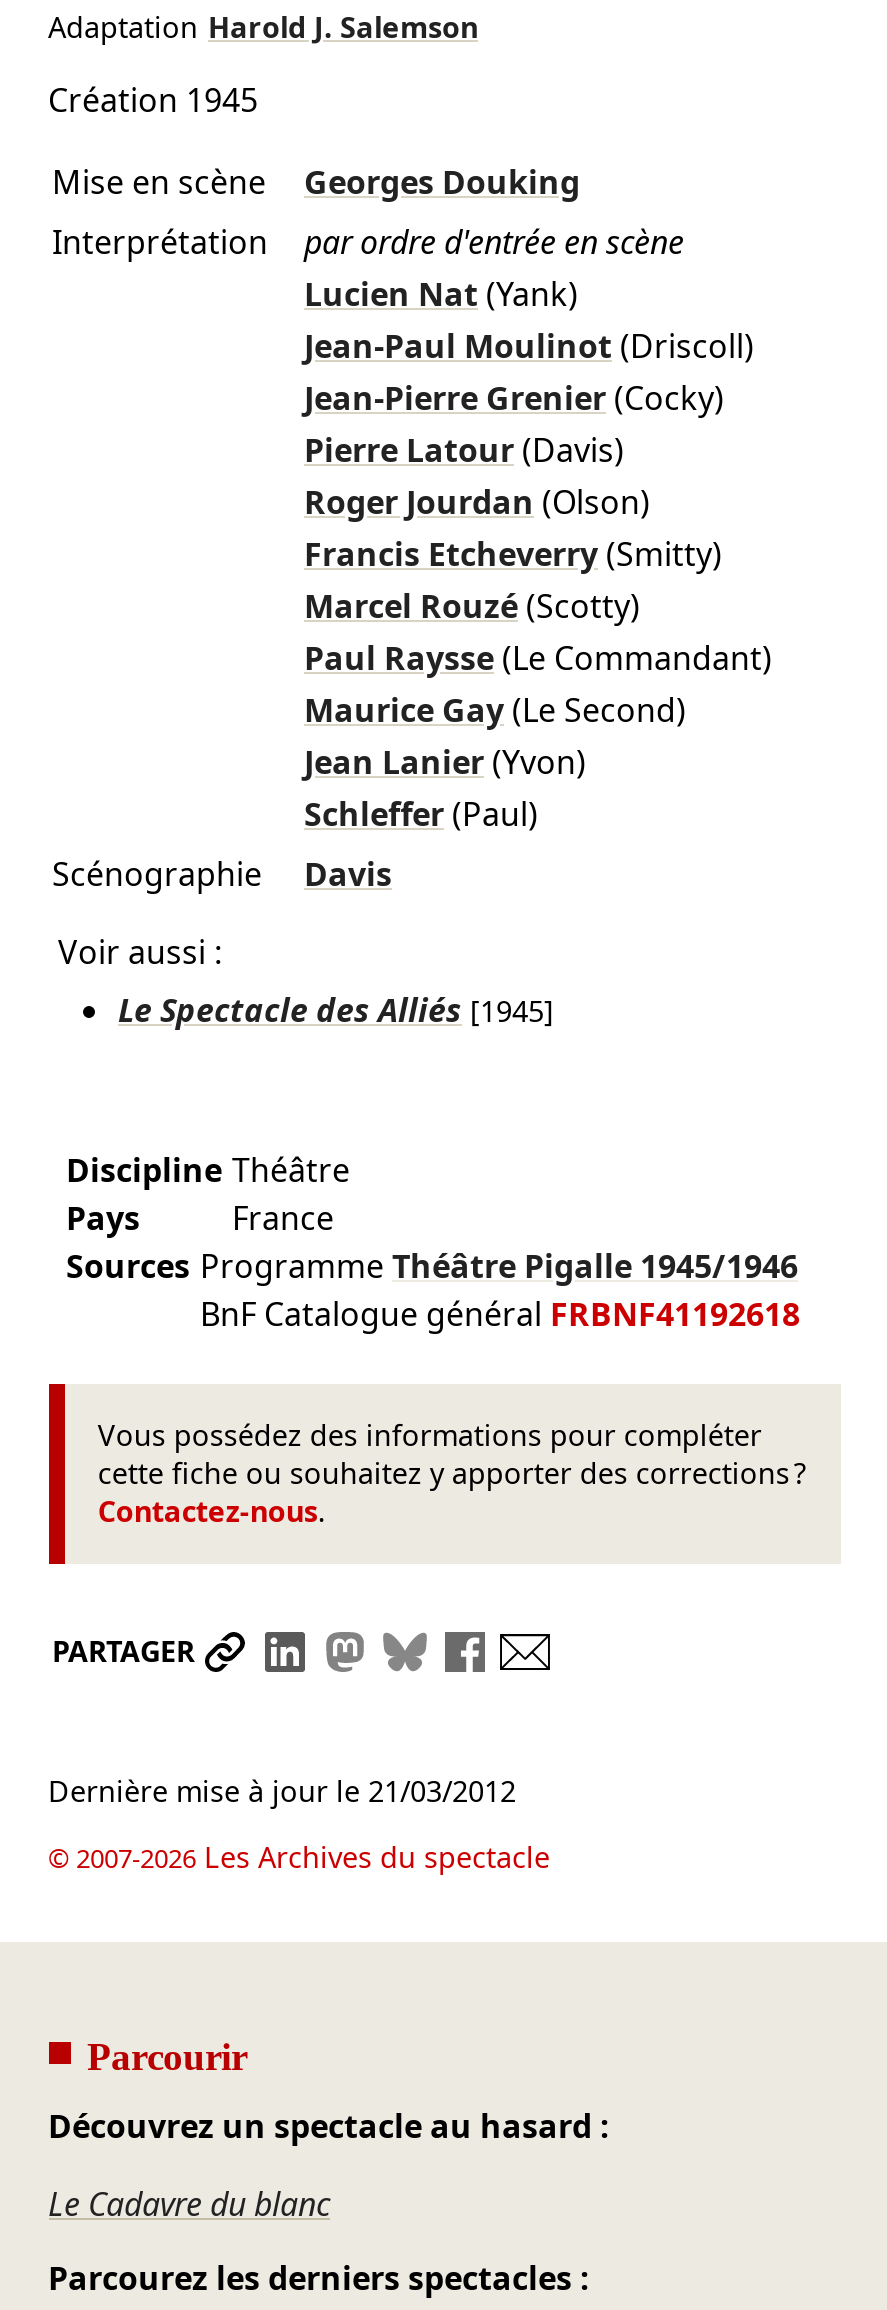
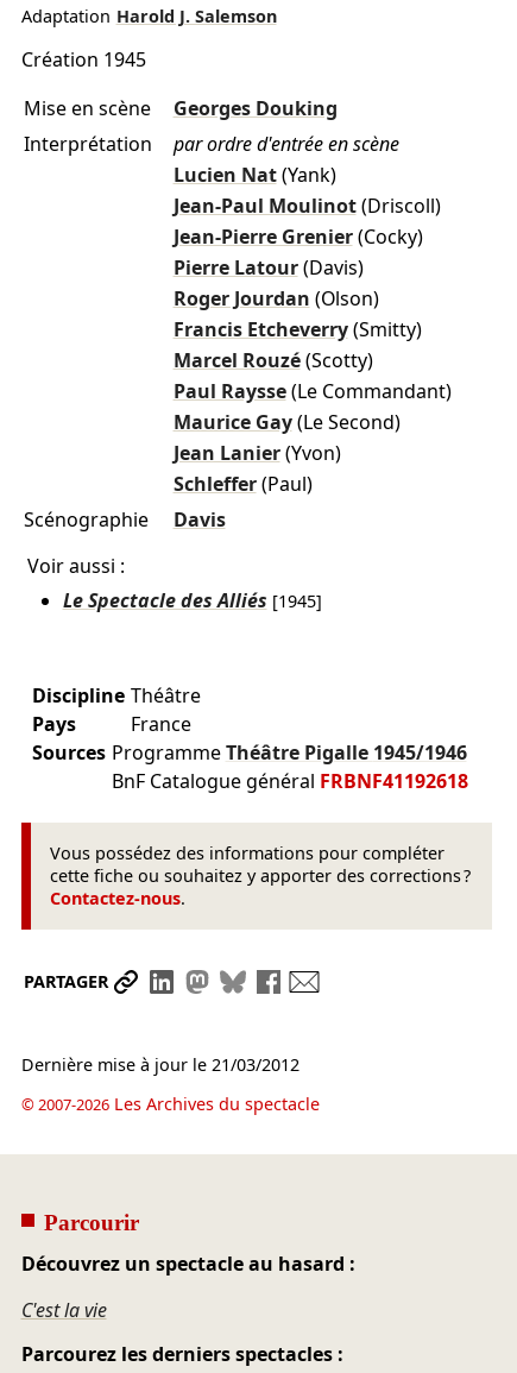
[48,2182,330,2226] Le Cadavre du blanc -> [21,1297,106,1323] C'est la vie

